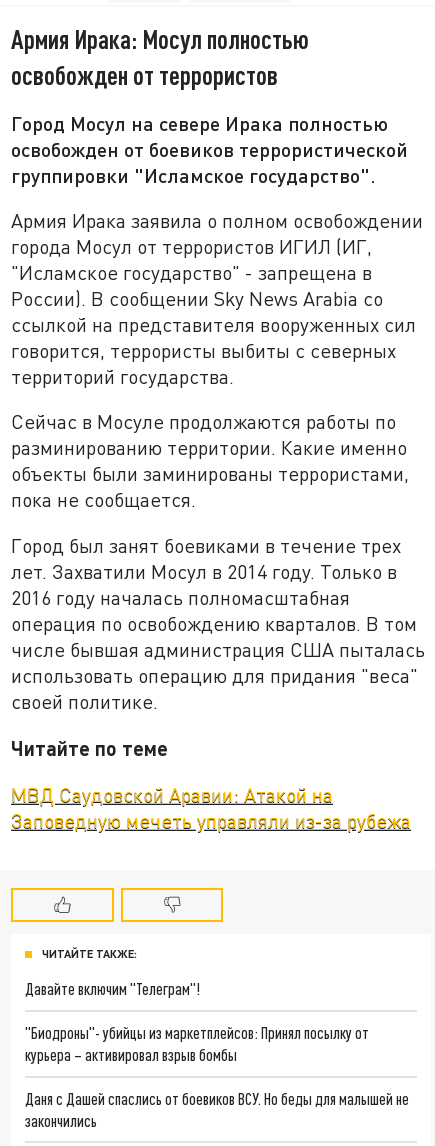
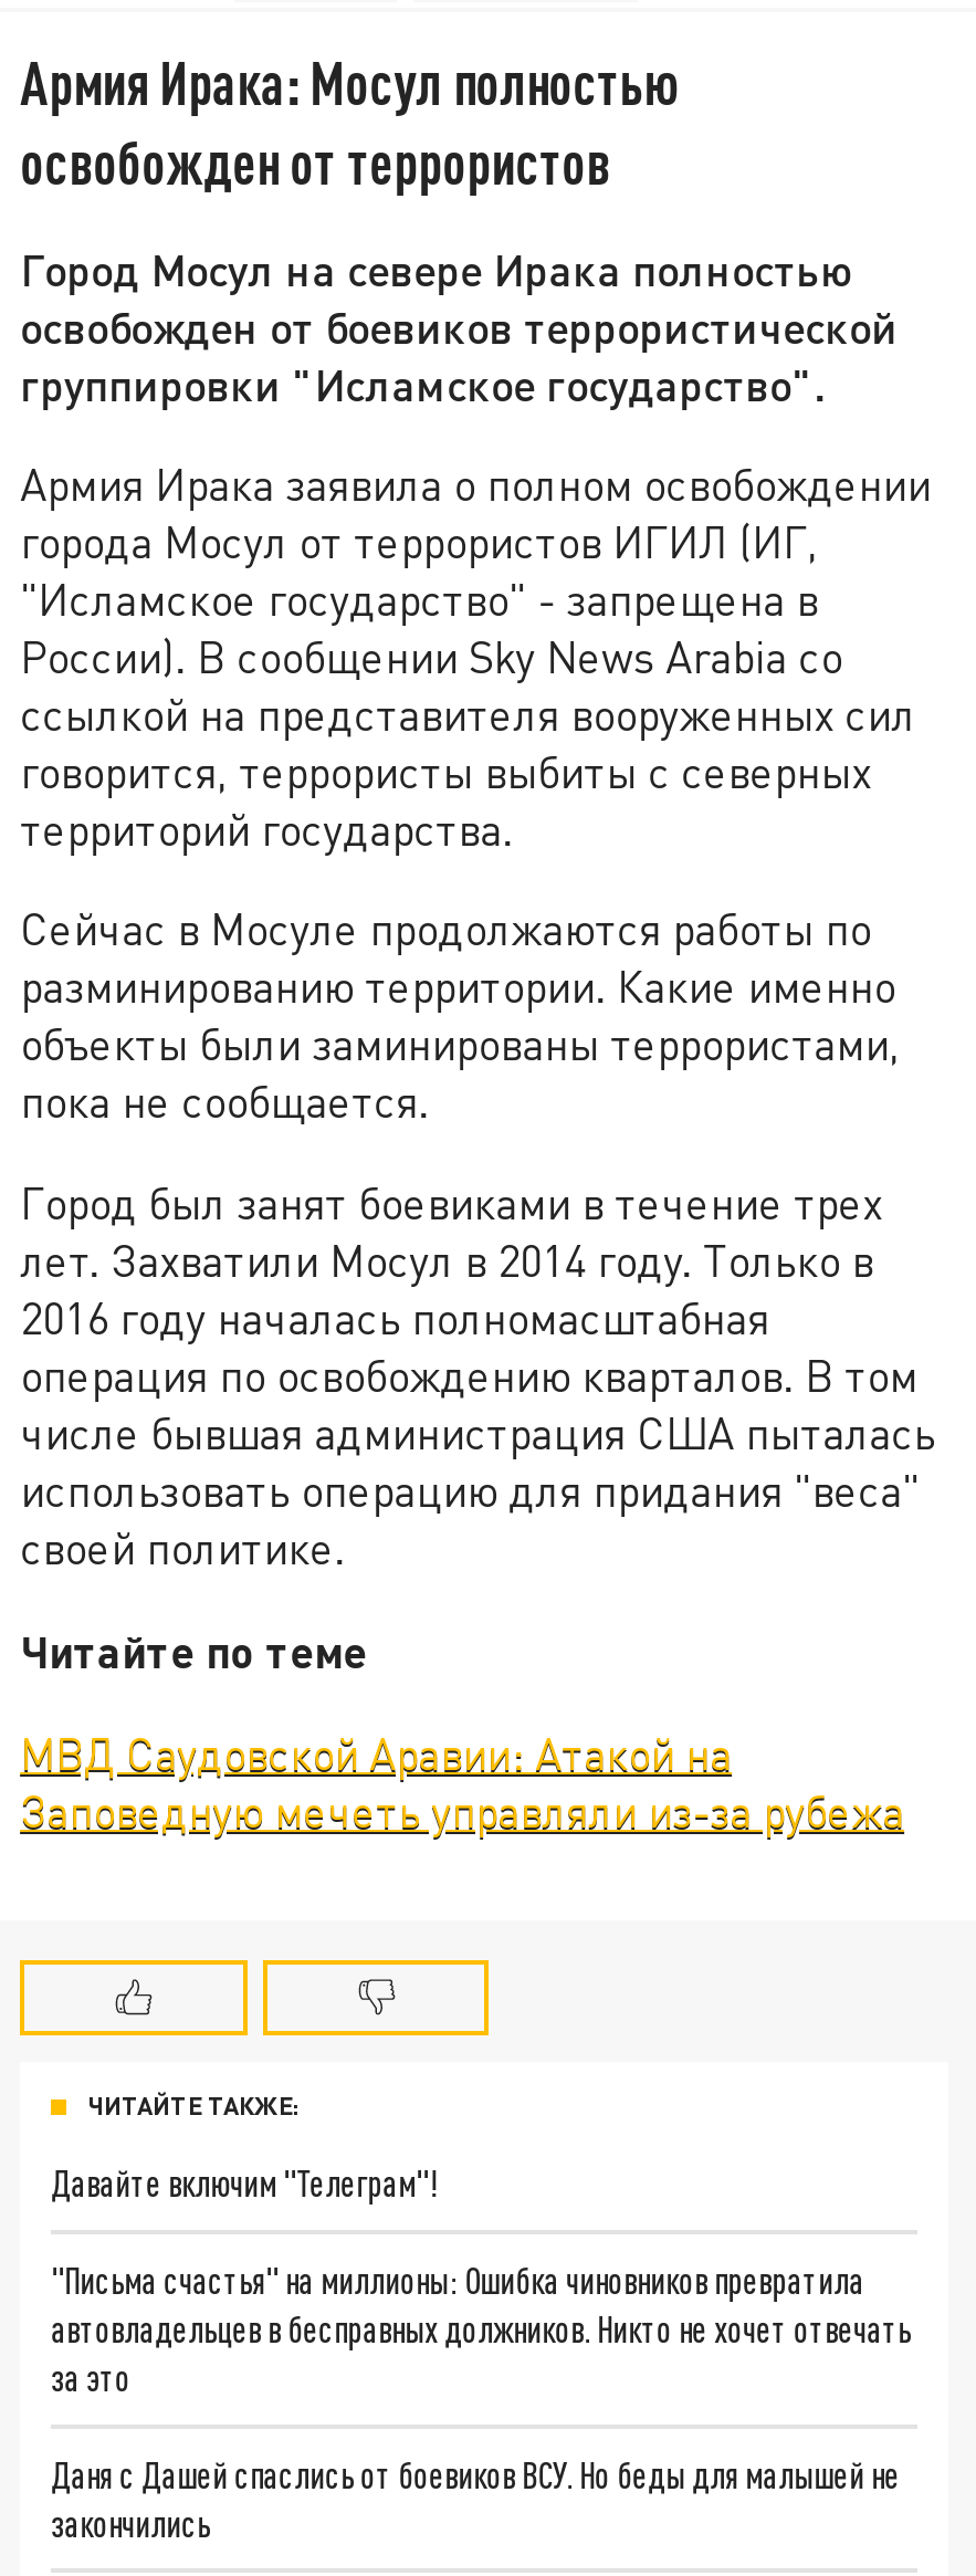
[25,1023,369,1064] "Биодроны"- убийцы из маркетплейсов: Принял посылку от | курьера – активировал взрыв бомбы -> [51,2258,911,2398] "Письма счастья" на миллионы: Ошибка чиновников превратила | автовладельцев в бесправных должников. Никто не хочет отвечать | за это

